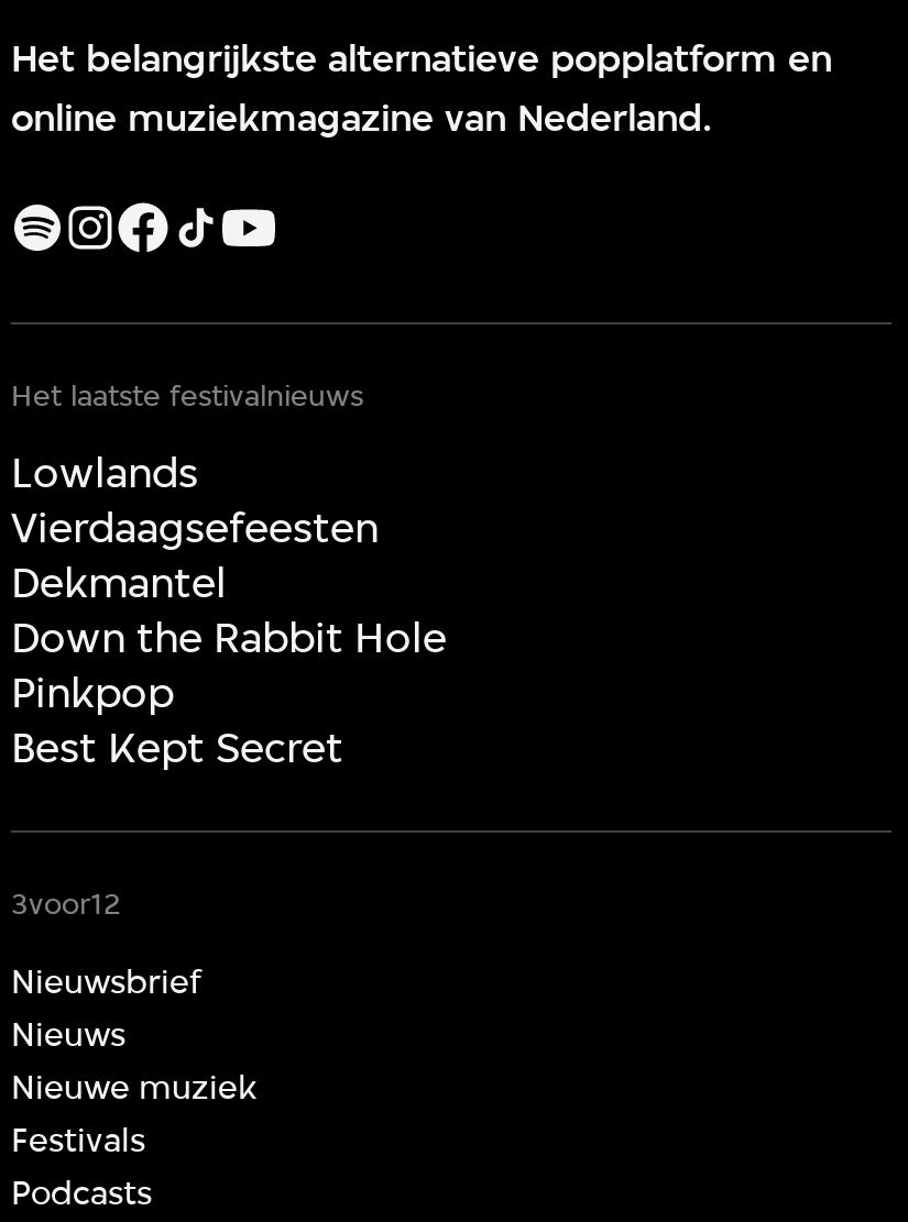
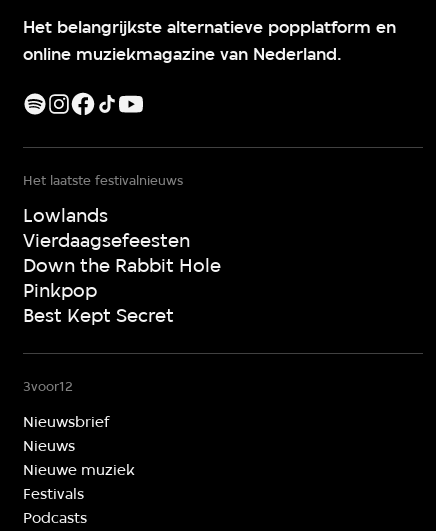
[11,557,227,607] Dekmantel -> none

